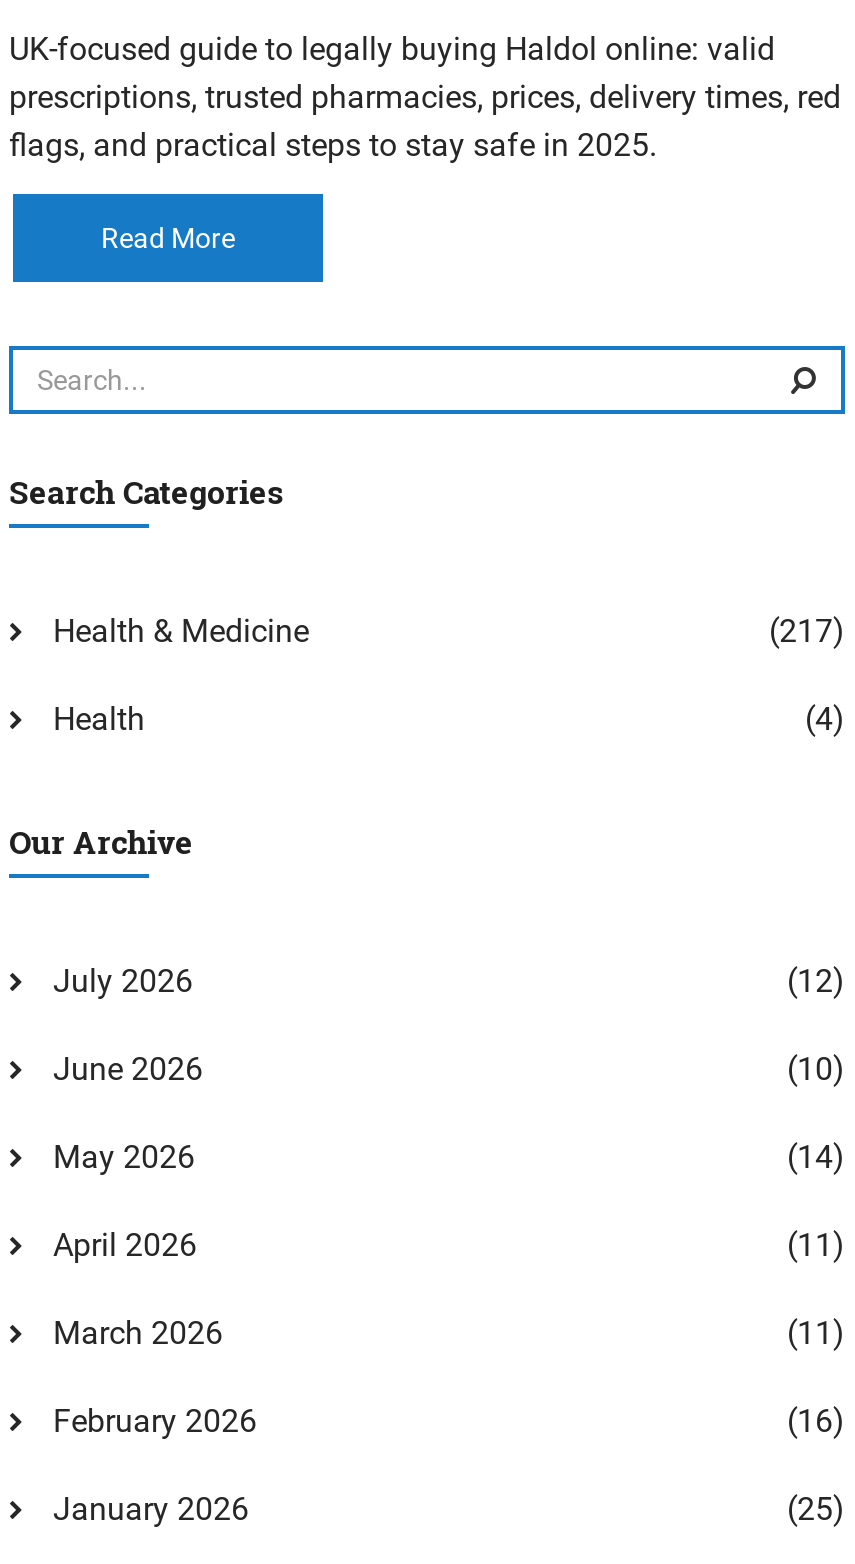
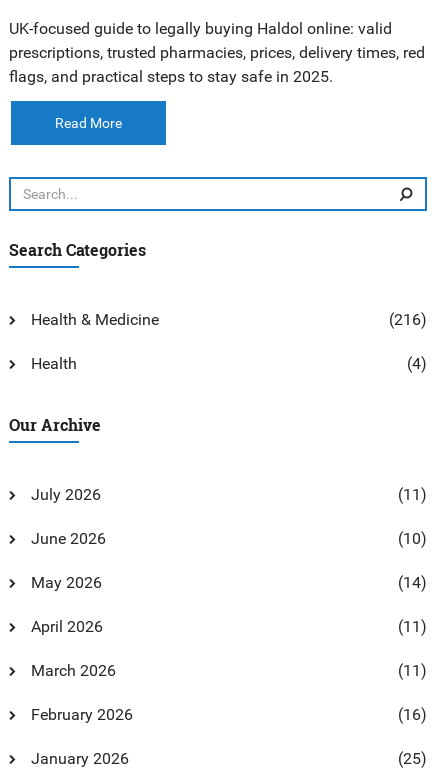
[769,612,845,650] (217) -> [389,310,427,329] (216)
[787,962,845,1000] (12) -> [398,485,427,504] (11)

